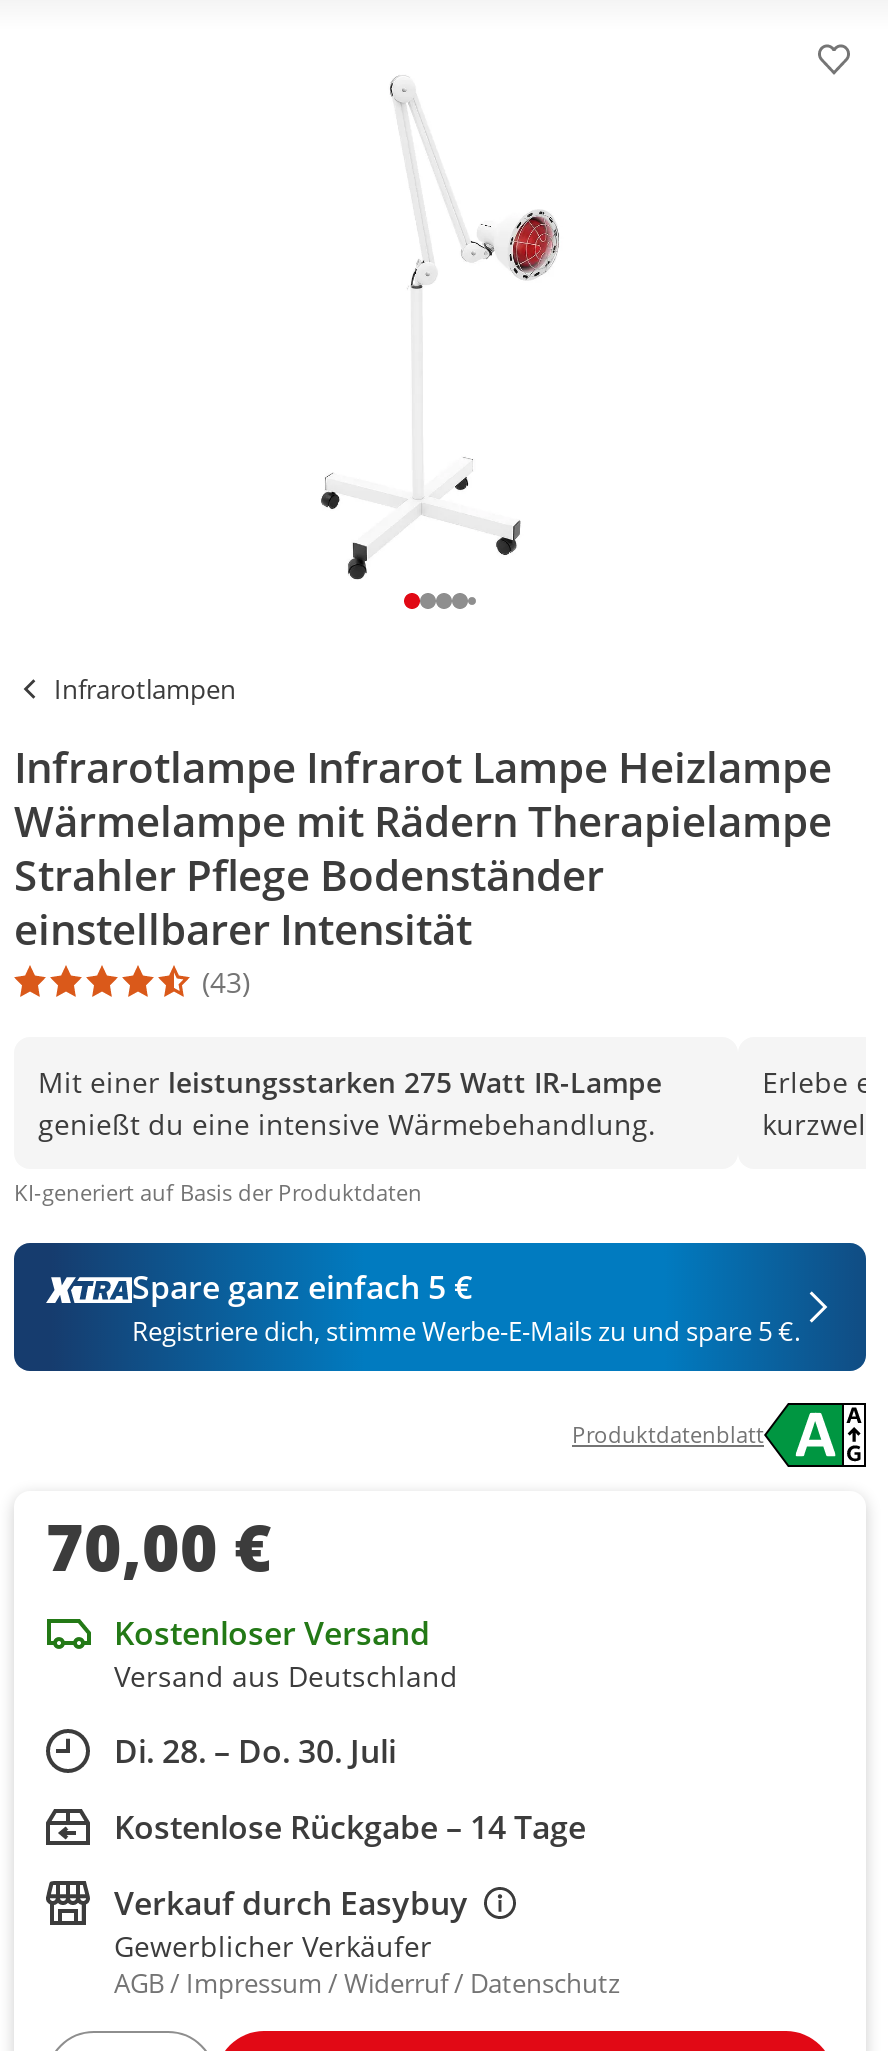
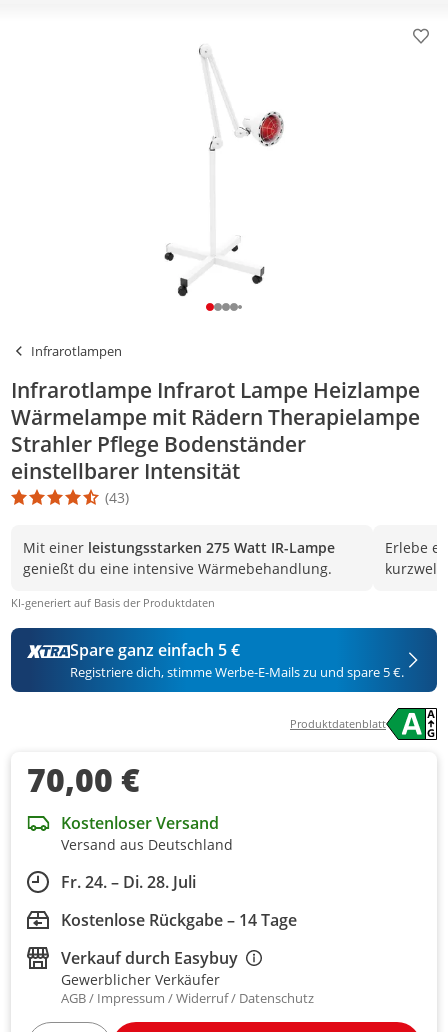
[114,1729,396,1773] Di. 28. – Do. 30. Juli -> [61,871,196,893] Fr. 24. – Di. 28. Juli

